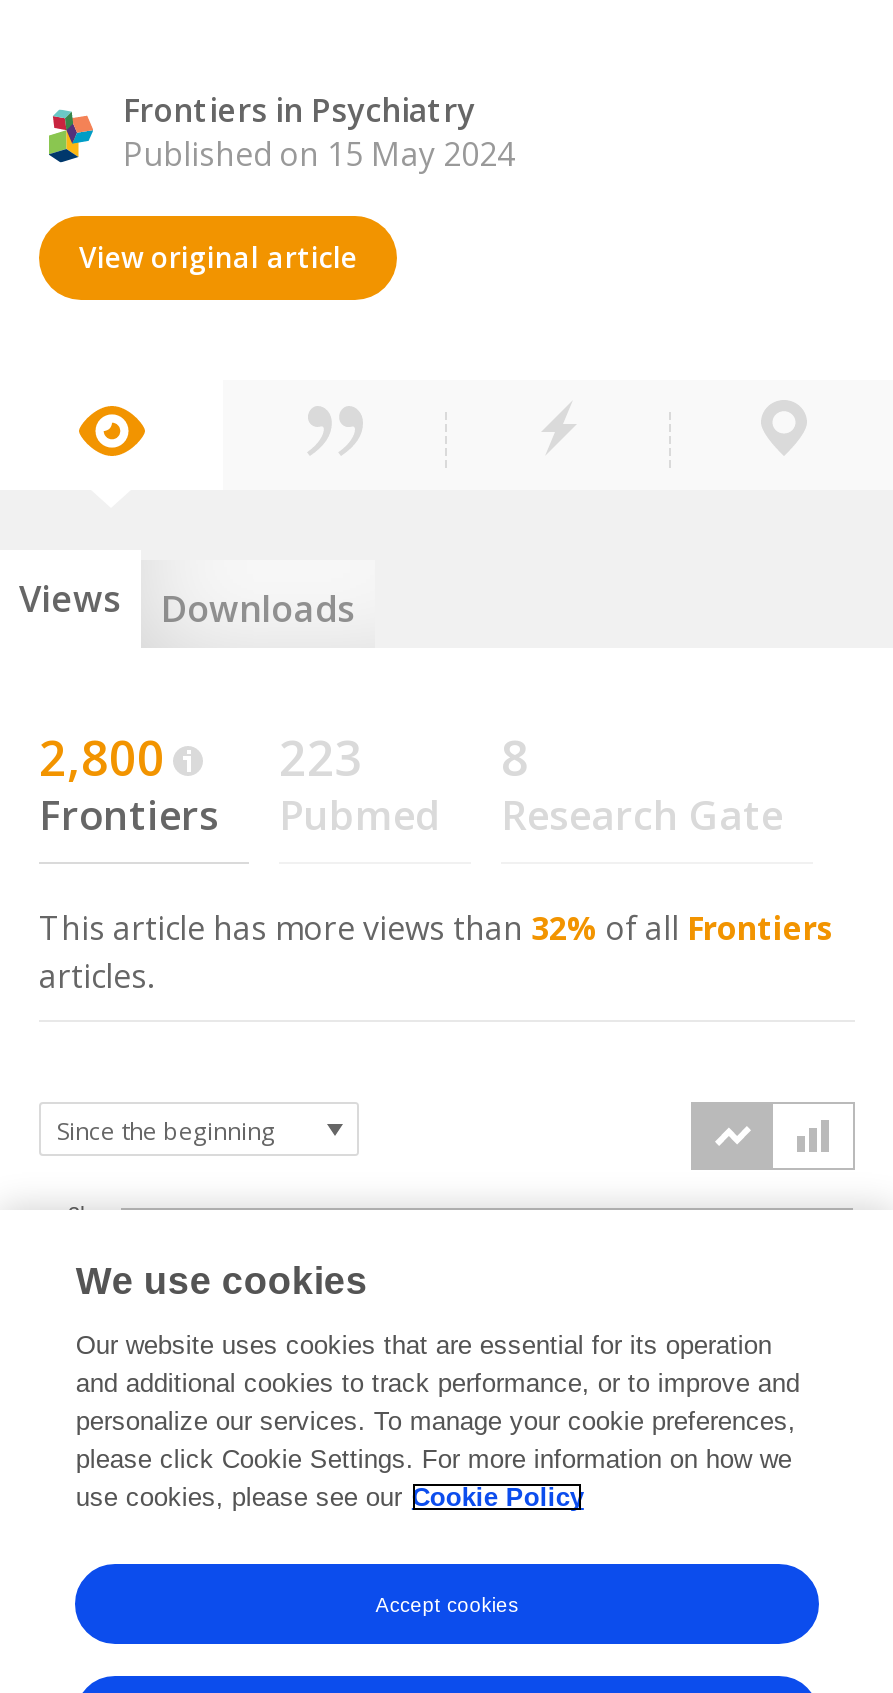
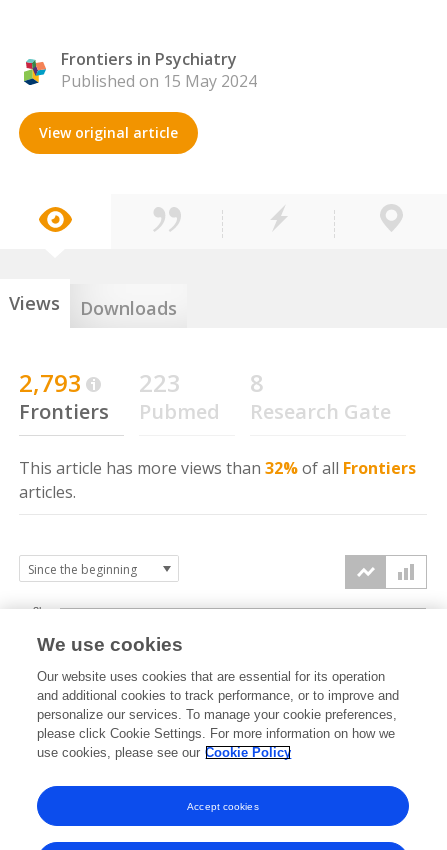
[39,724,165,790] 2,800 -> [19,366,82,399] 2,793

